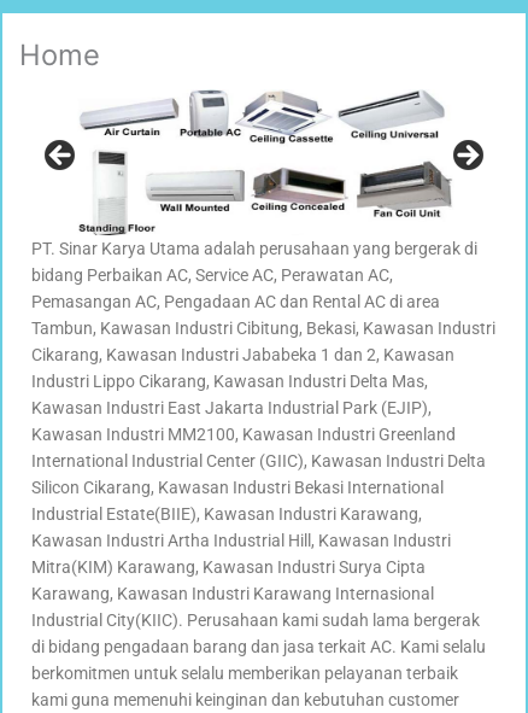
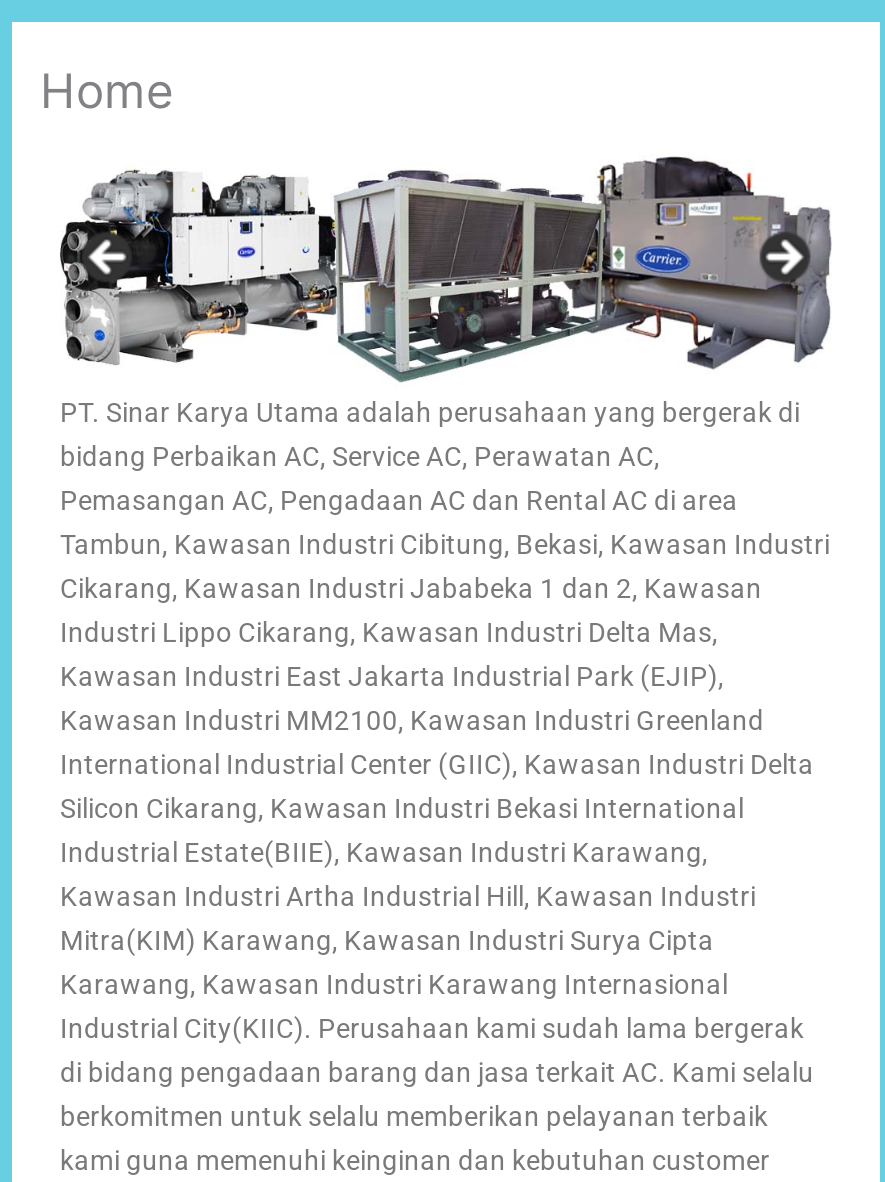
[31,89,497,235] [image] -> [58,150,834,390] [image]

